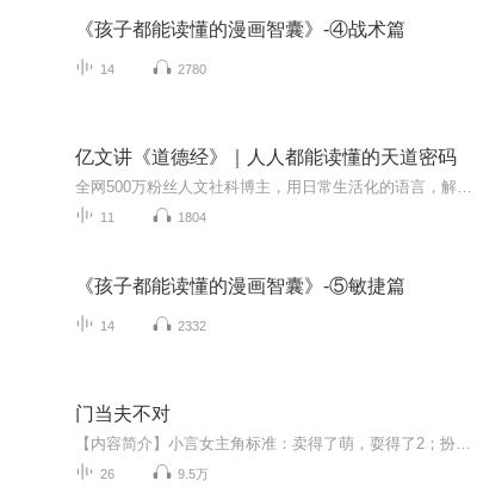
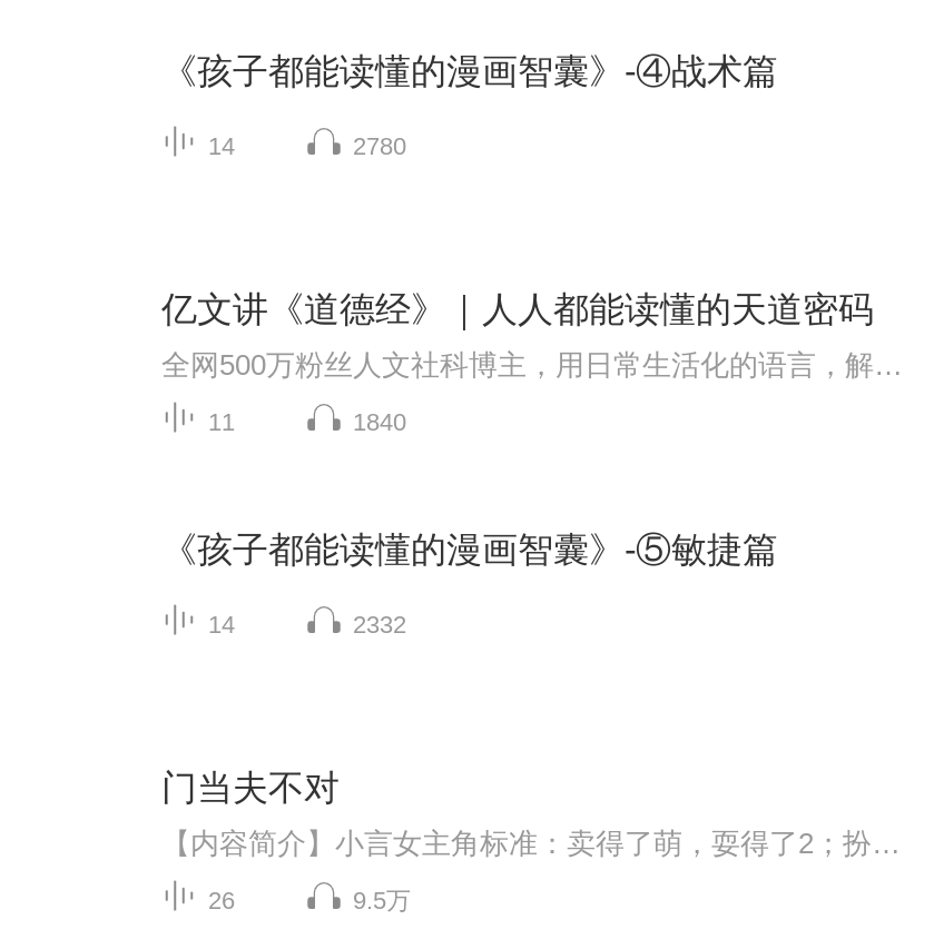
[178,210,206,224] 1804 -> [353,408,406,435] 1840

